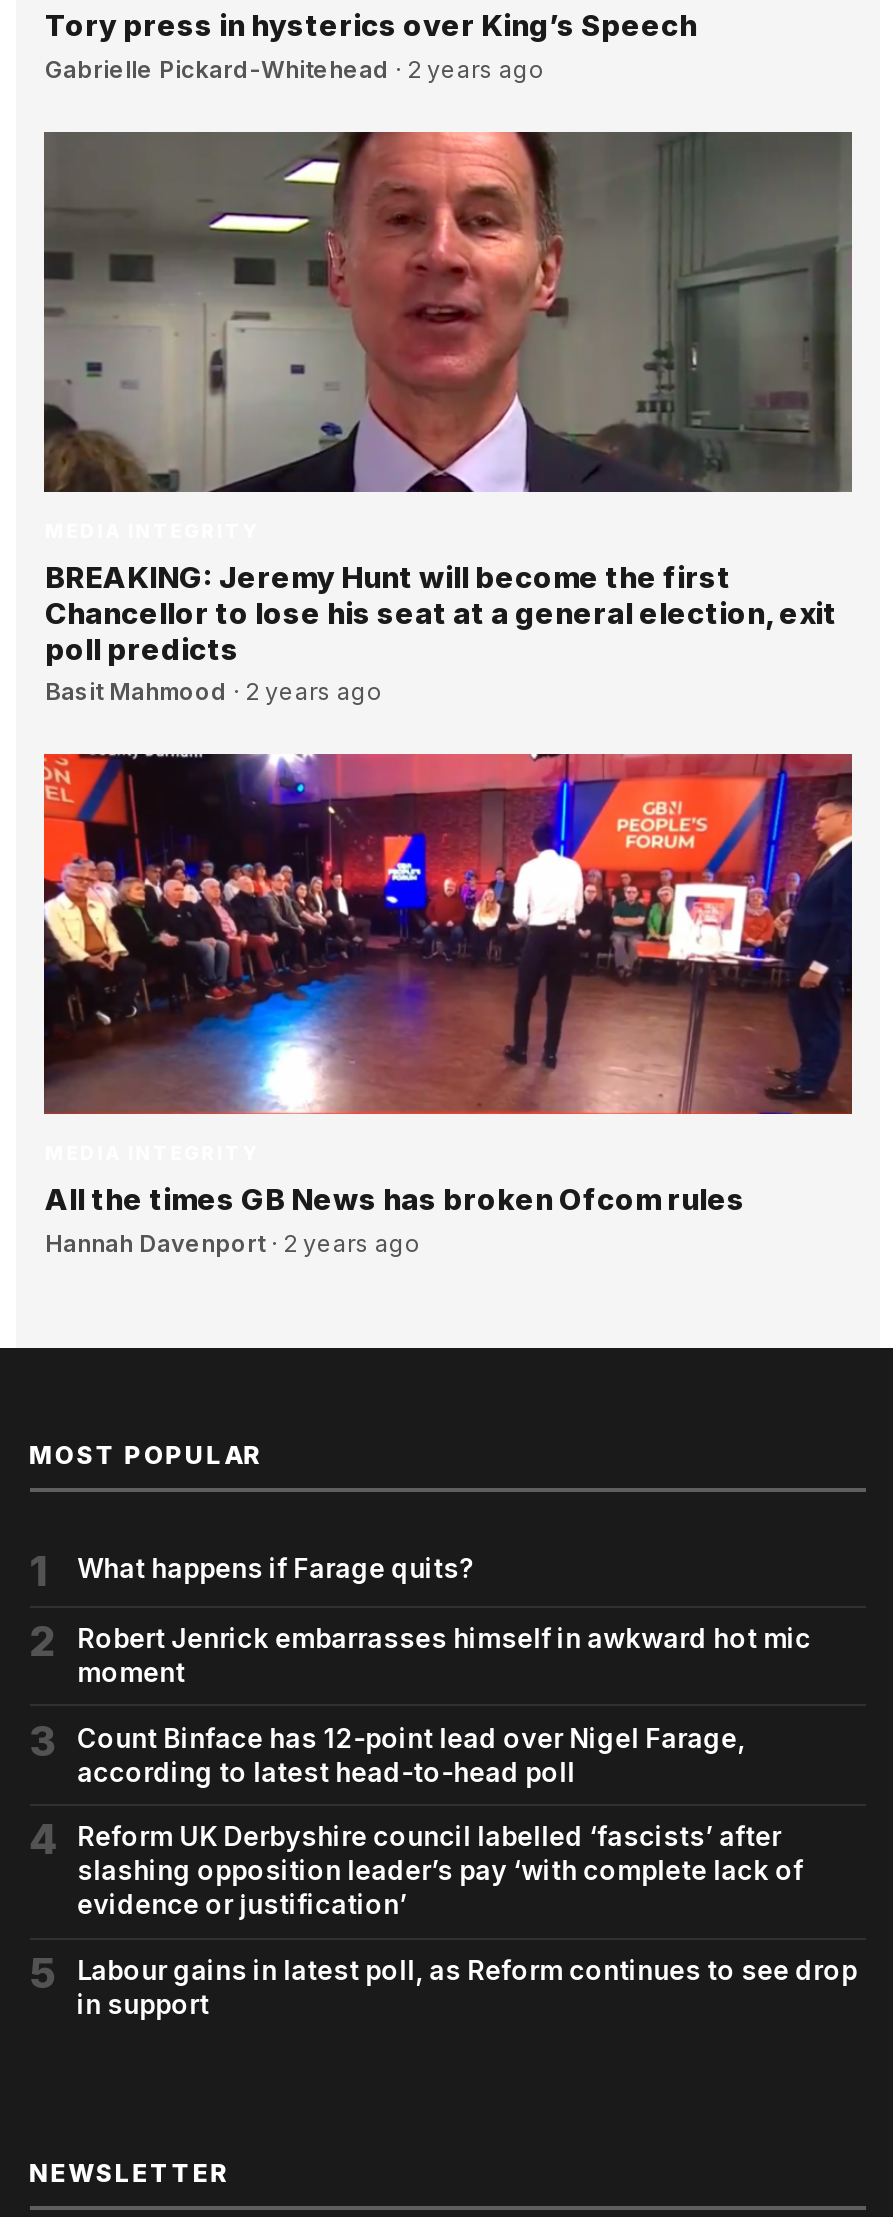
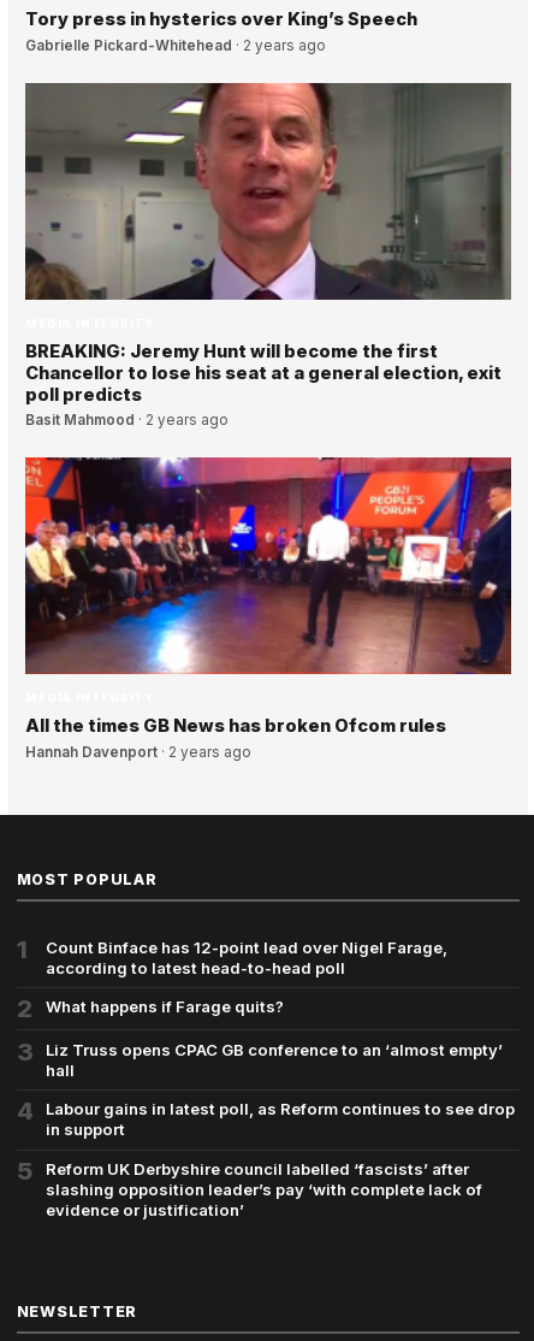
moved [29,1551,473,1765] -> [16,993,283,1066]: 2 | What happens if Farage quits? | 3
[77,1622,811,1688] Robert Jenrick embarrasses himself in awkward hot mic | moment -> none
moved [77,1721,745,1787] -> [45,937,447,977]: Count Binface has 12-point lead over Nigel Farage, | according to latest head-to-head poll
none -> [45,1040,502,1079] Liz Truss opens CPAC GB conference to an ‘almost empty’ | hall
moved [77,1821,803,1921] -> [45,1159,482,1219]: Reform UK Derbyshire council labelled ‘fascists’ after | slashing opposition leader’s pay ‘with complete lack of | evidence or justification’
moved [29,1948,857,2020] -> [16,1099,514,1186]: Labour gains in latest poll, as Reform continues to see drop | in support | 5

